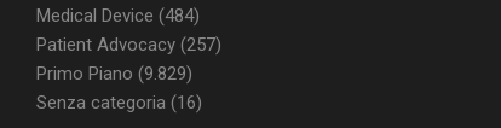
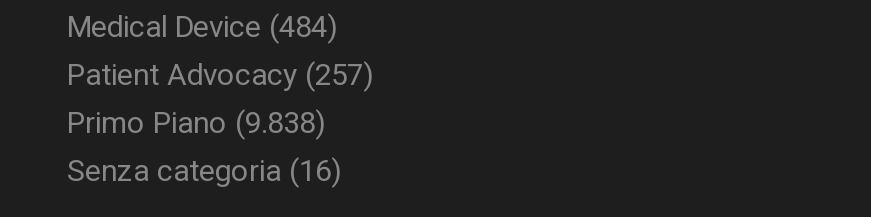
[37,63,193,84] Primo Piano (9.829) -> [67,104,325,140] Primo Piano (9.838)

